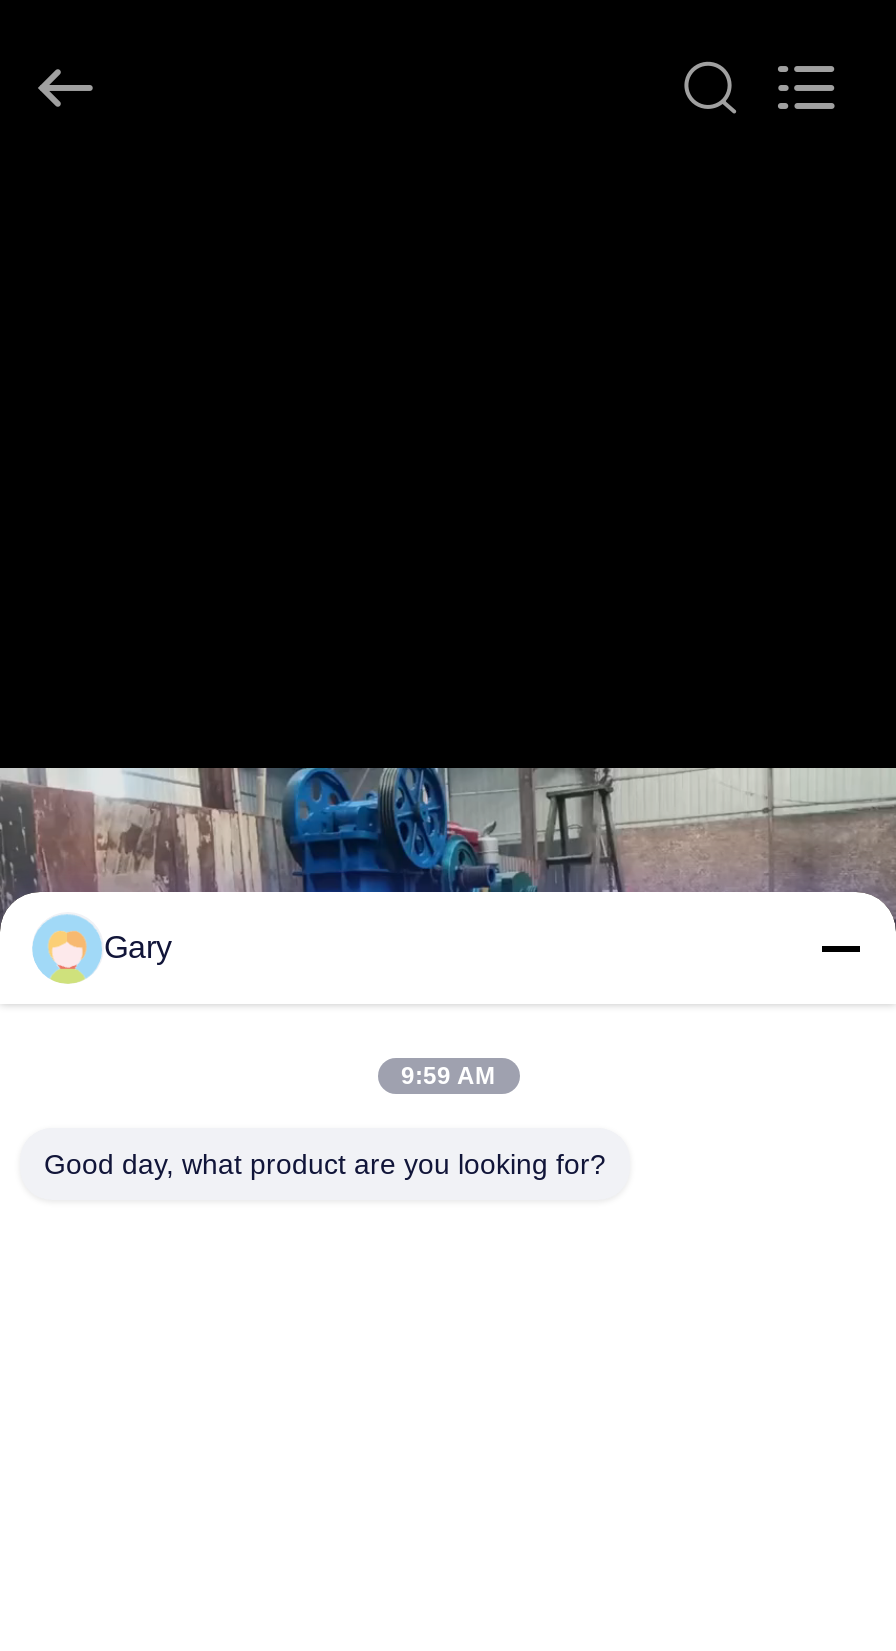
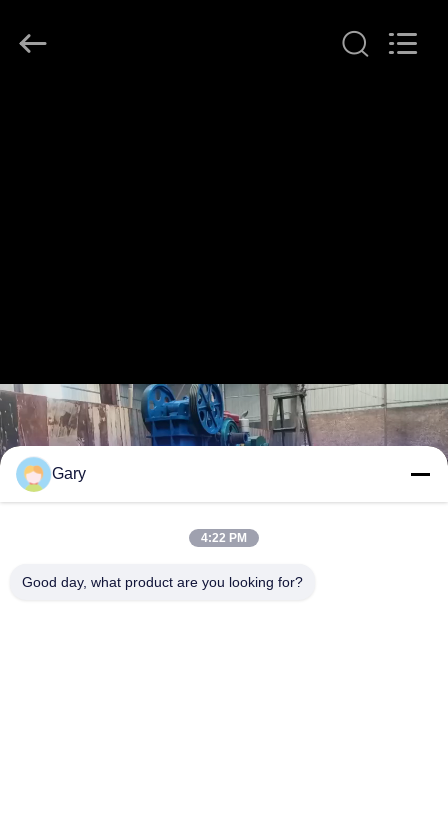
[401,1062,495,1090] 9:59 AM -> [201,531,247,545] 4:22 PM

